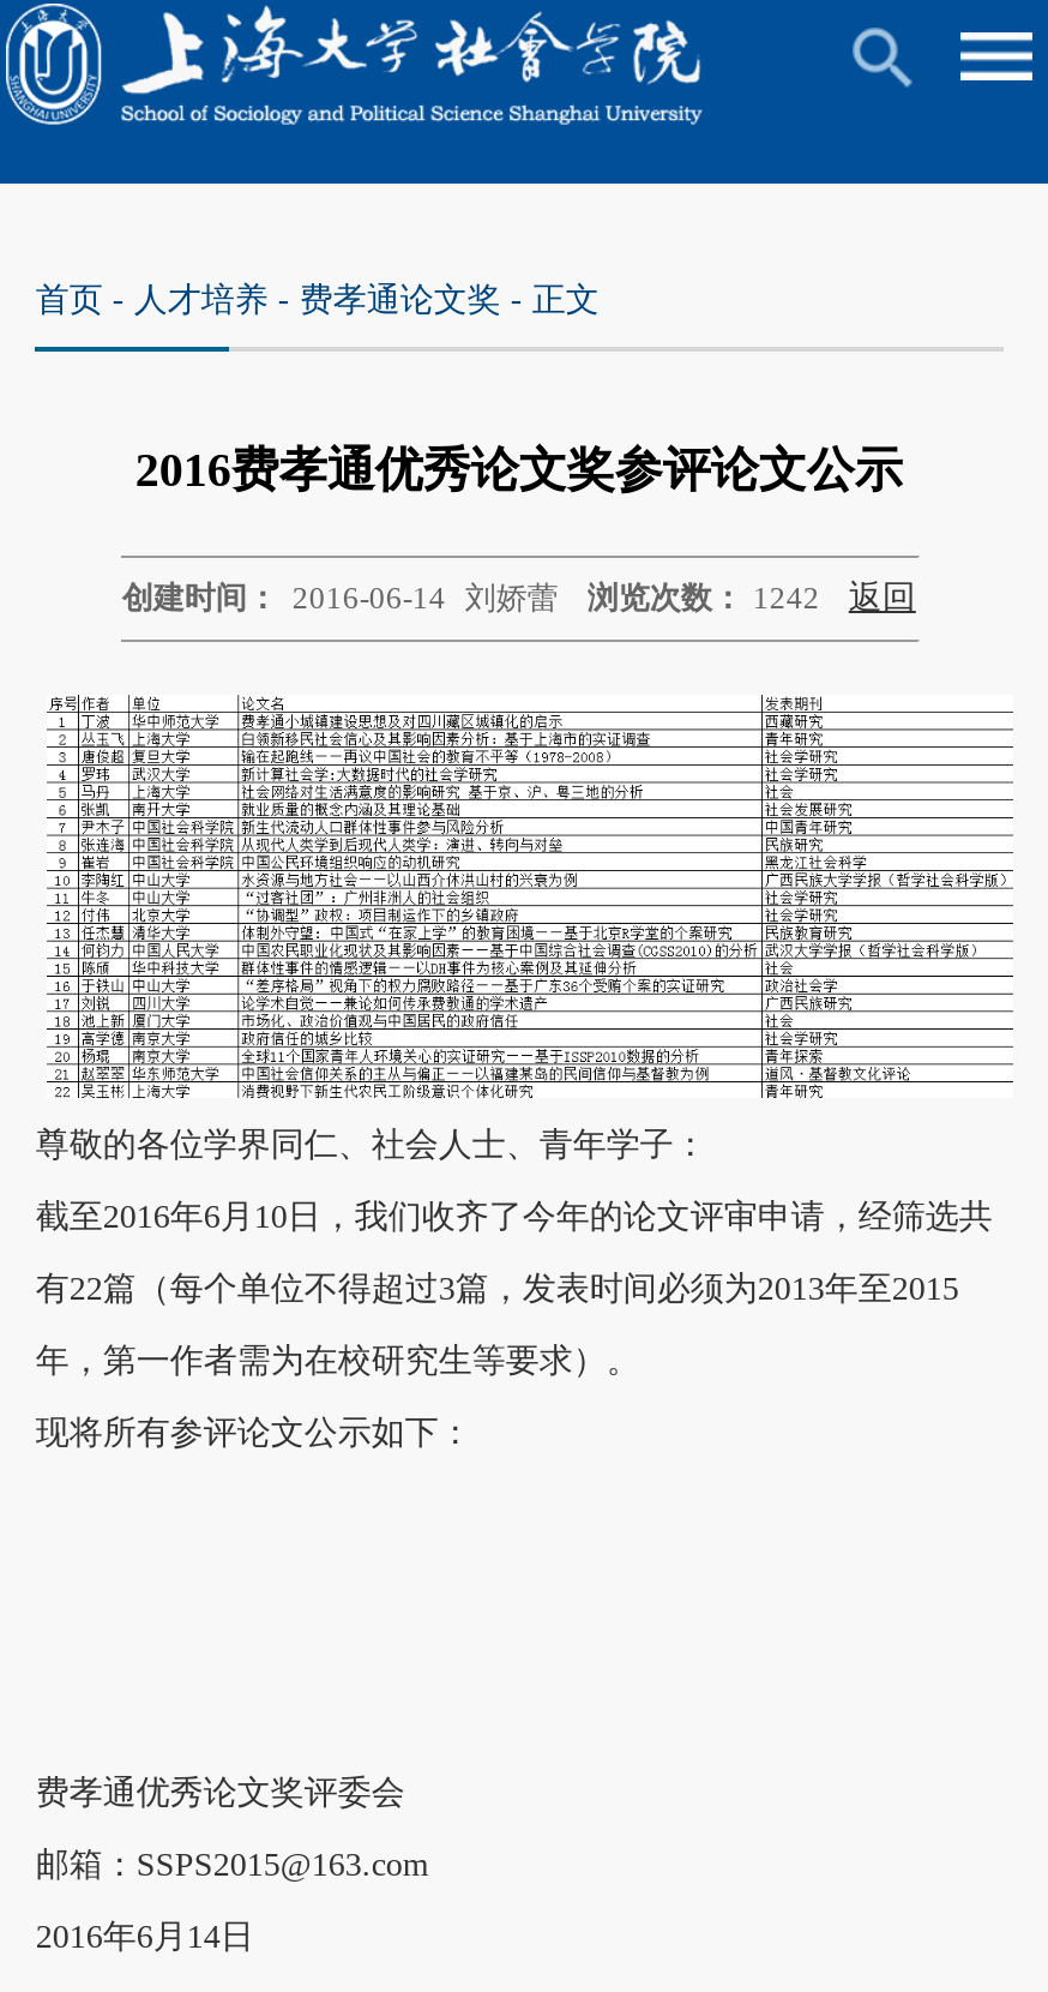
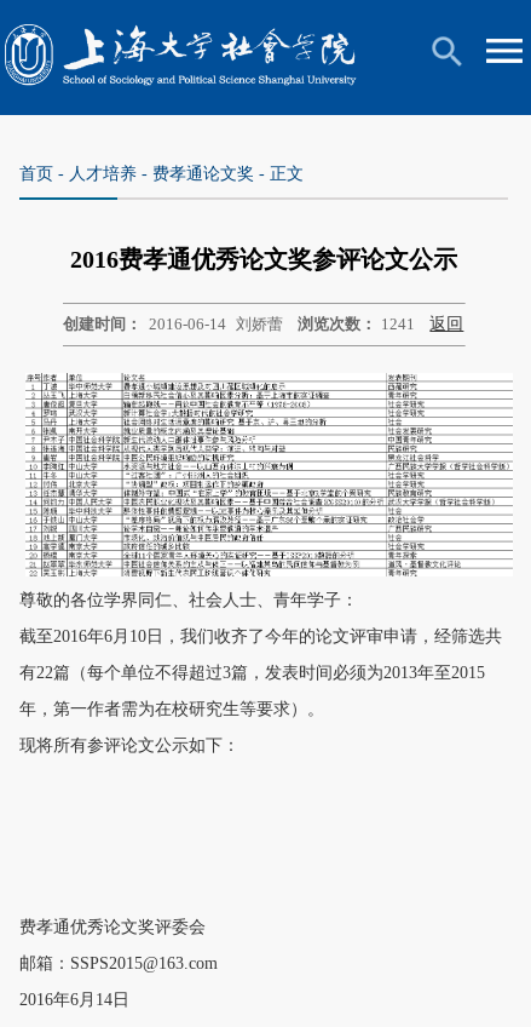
[122,580,916,616] 创建时间：2016-06-14 刘娇蕾 浏览次数： 1242 返回 -> [63,315,464,333] 创建时间：2016-06-14 刘娇蕾 浏览次数： 1241 返回

